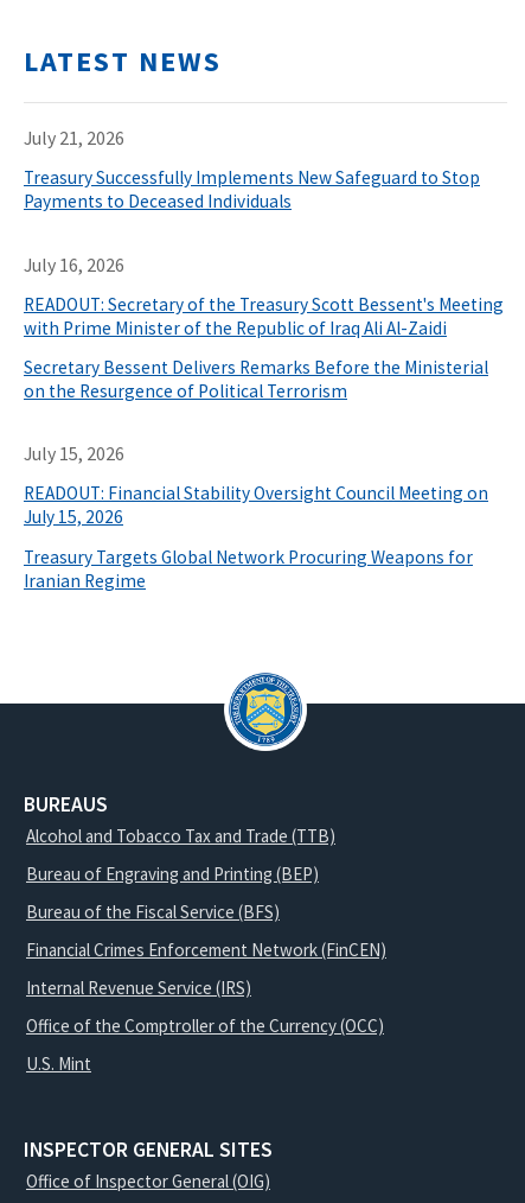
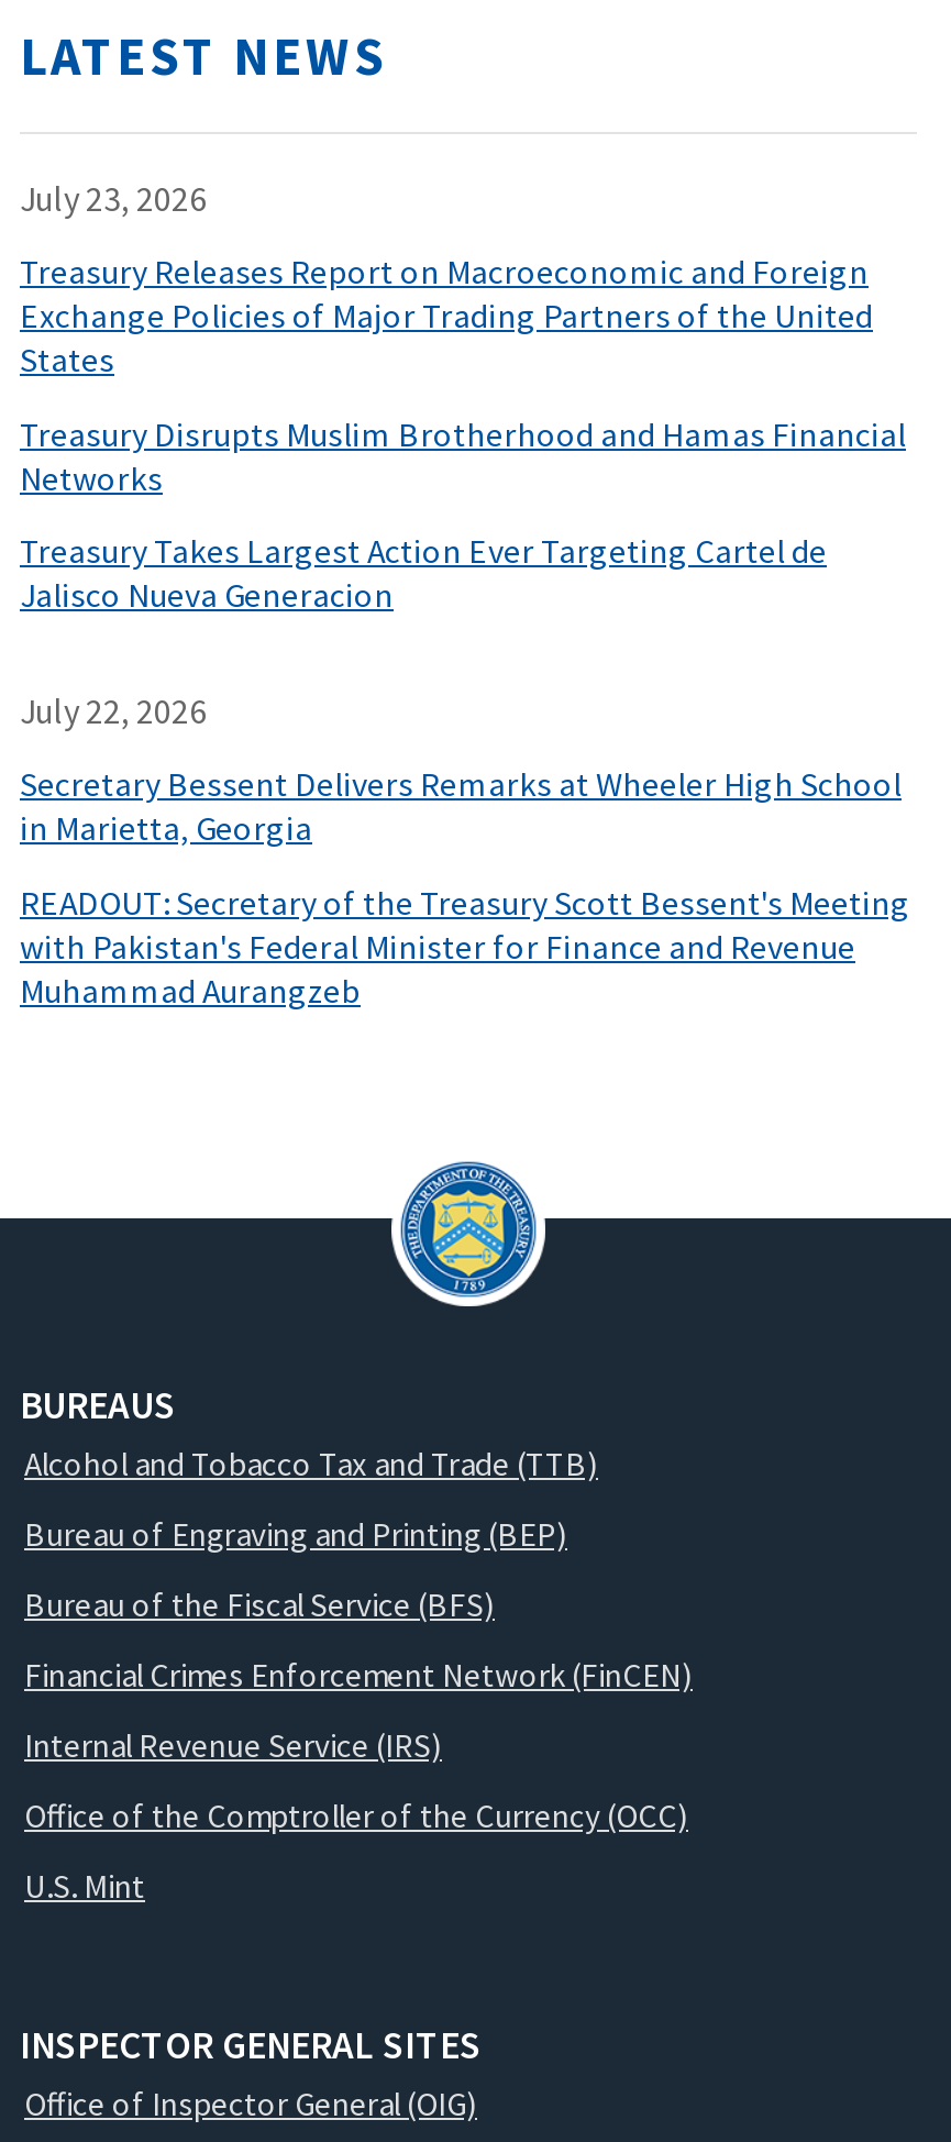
[24,126,480,276] July 21, 2026 | Treasury Successfully Implements New Safeguard to Stop | Payments to Deceased Individuals | July 16, 2026 -> [20,176,906,850] July 23, 2026 | Treasury Releases Report on Macroeconomic and Foreign | Exchange Policies of Major Trading Partners of the United | States | Treasury Disrupts Muslim Brotherhood and Hamas Financial | Networks | Treasury Takes Largest Action Ever Targeting Cartel de | Jalisco Nueva Generacion | July 22, 2026 | Secretary Bessent Delivers Remarks at Wheeler High School | in Marietta, Georgia
moved [24,292,504,315] -> [20,882,910,923]: READOUT: Secretary of the Treasury Scott Bessent's Meeting
[24,316,488,592] with Prime Minister of the Republic of Iraq Ali Al-Zaidi | Secretary Bessent Delivers Remarks Before the Ministerial | on the Resurgence of Political Terrorism | July 15, 2026 | READOUT: Financial Stability Oversight Council Meeting on | July 15, 2026 | Treasury Targets Global Network Procuring Weapons for | Iranian Regime -> [20,926,855,1011] with Pakistan's Federal Minister for Finance and Revenue | Muhammad Aurangzeb

